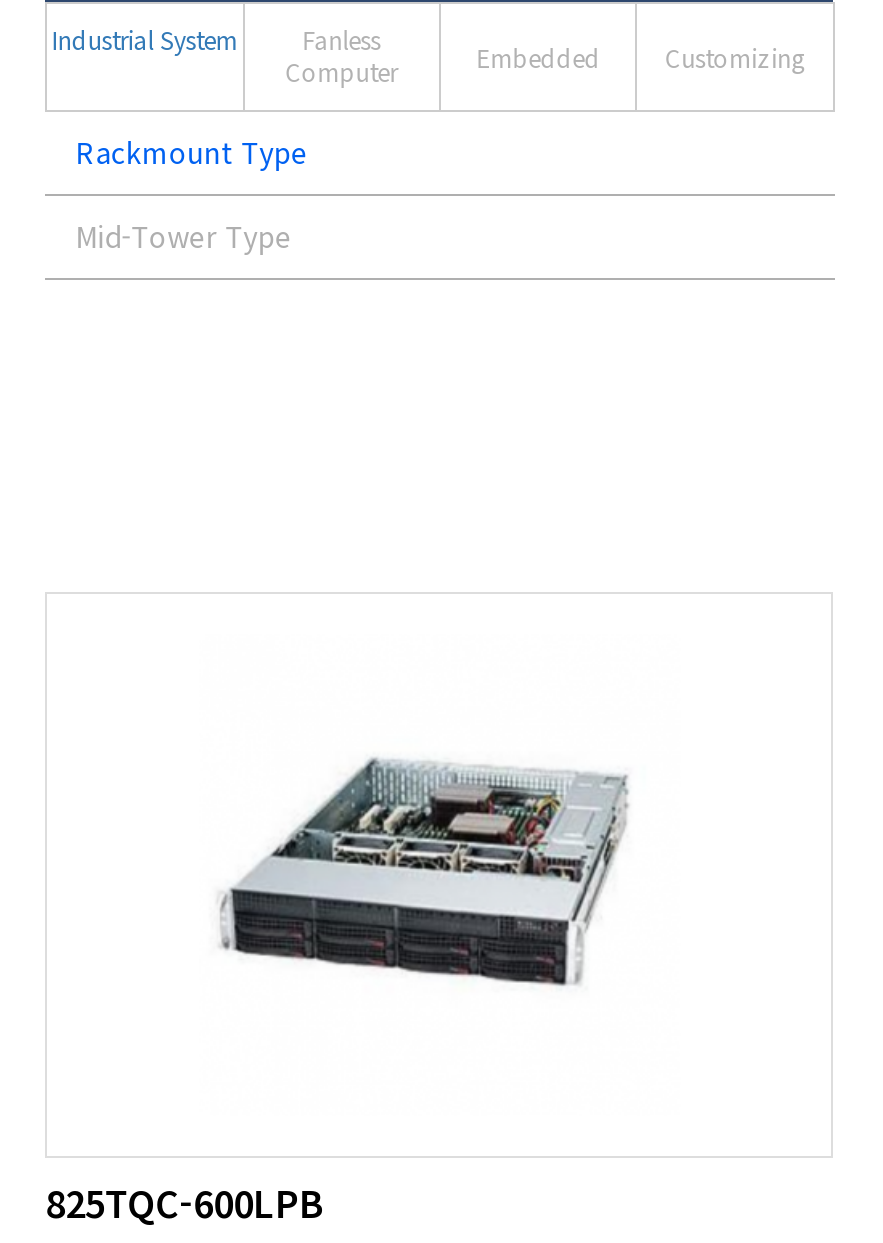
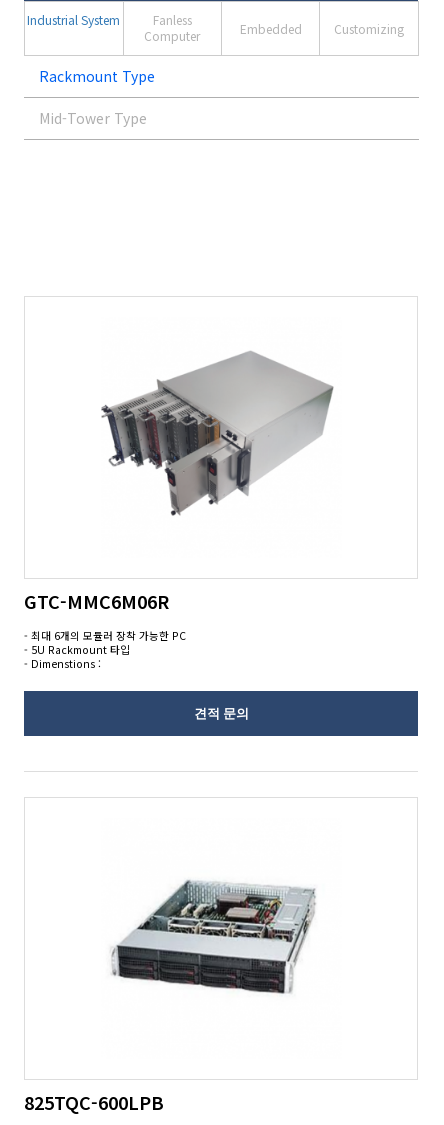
none -> [24,588,248,721] GTC-MMC6M06R | - 최대 6개의 모듈러 장착 가능한 PC | - 5U Rackmount 타입 | - Dimenstions : | 견적 문의
none -> [101,350,334,516] [image]

